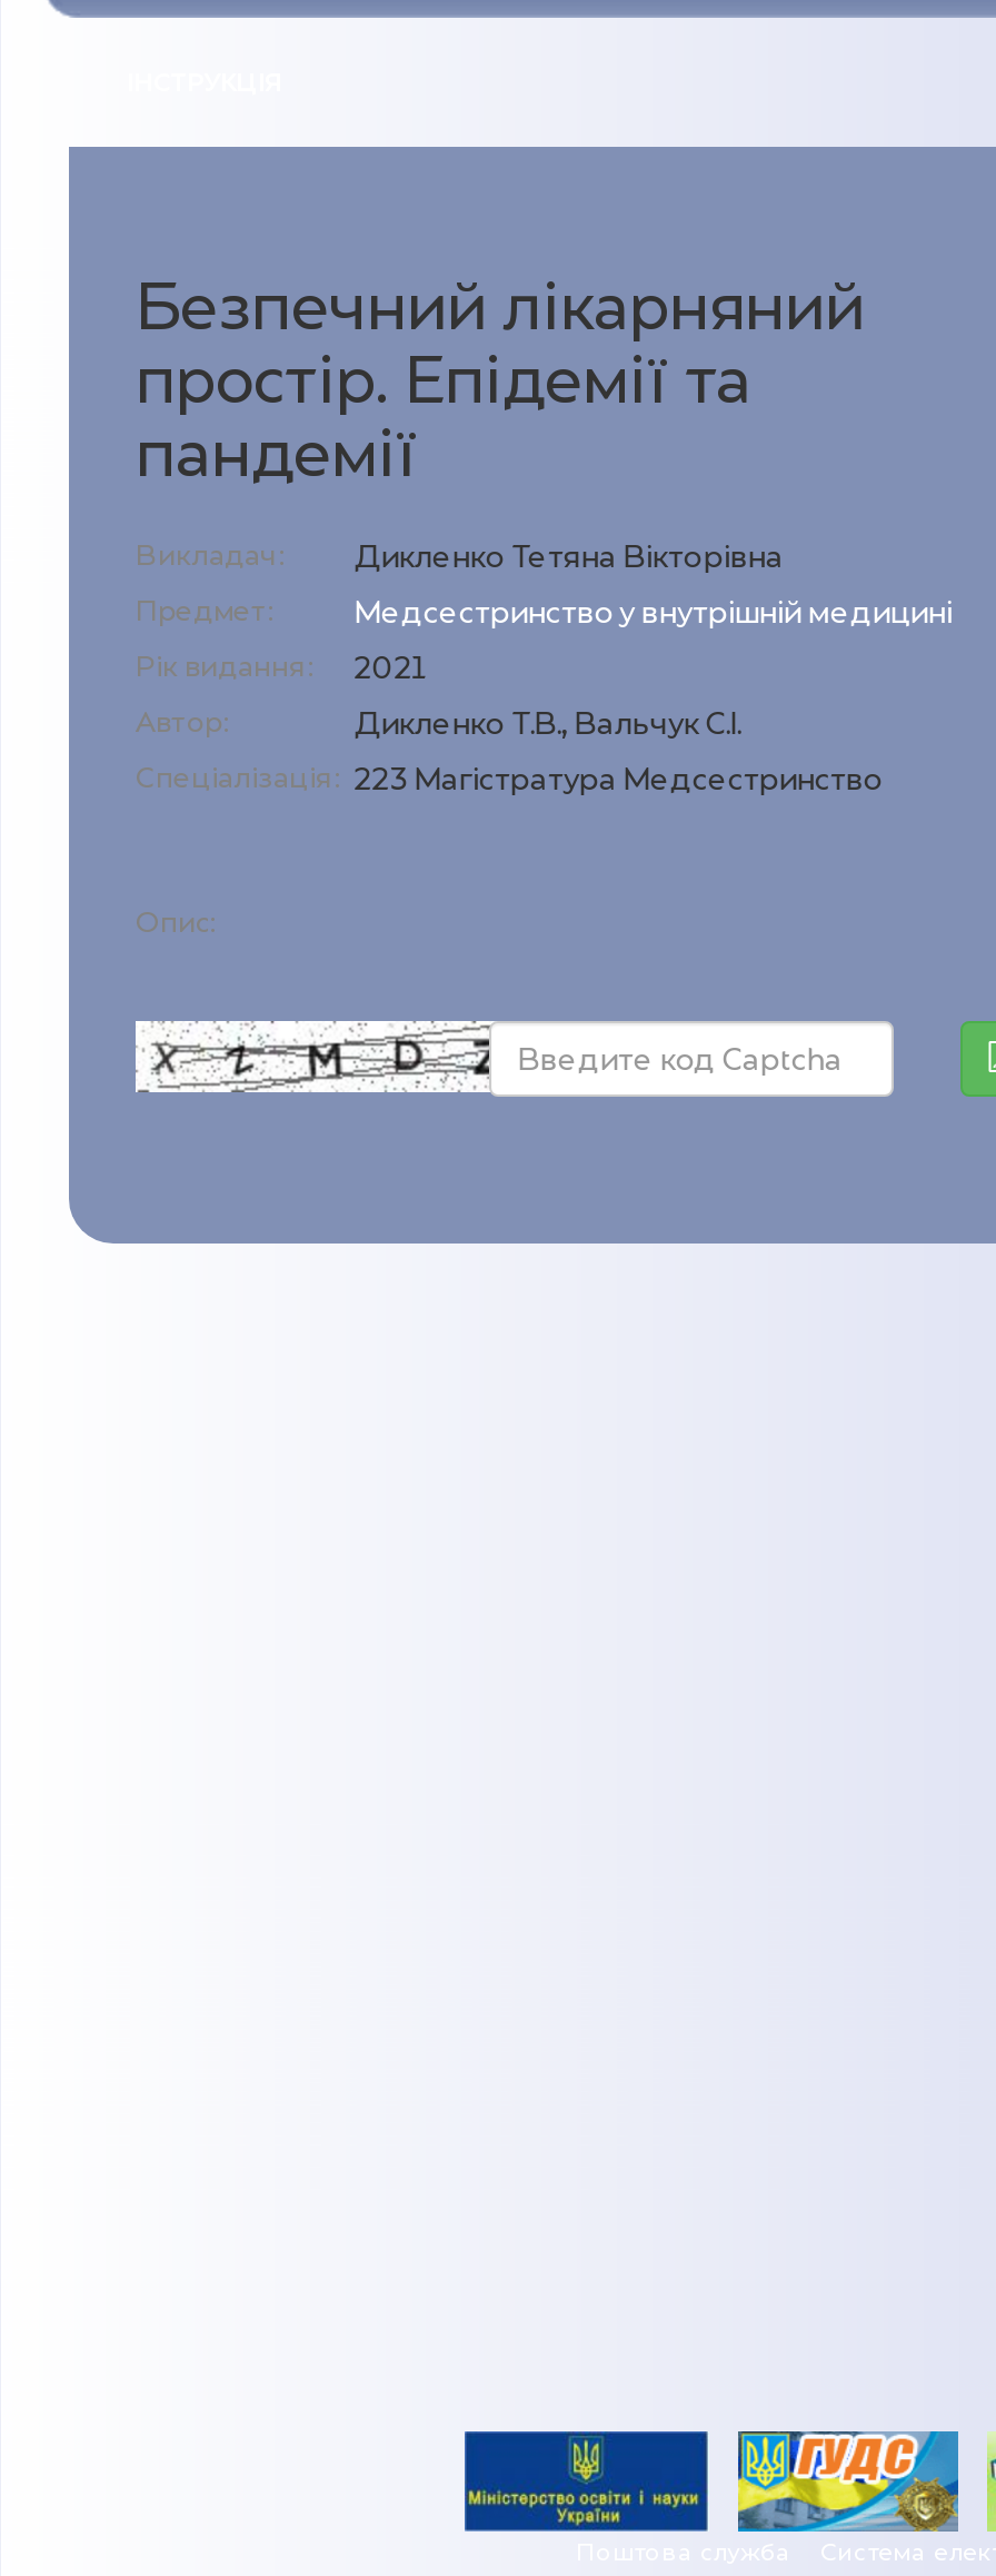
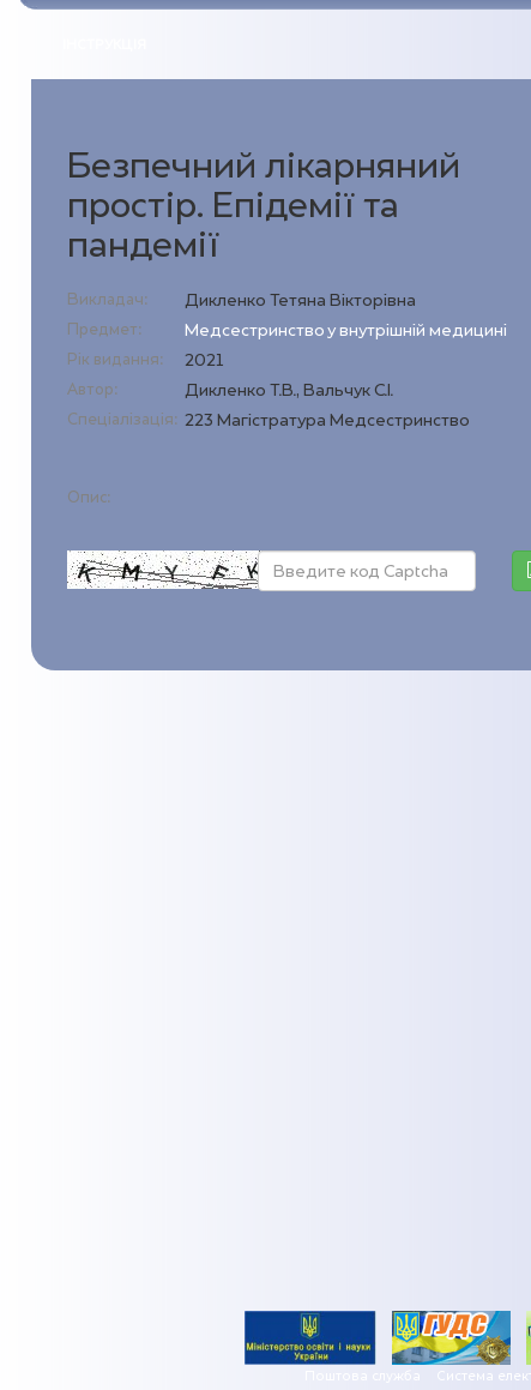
[140,1021,491,1094] [image] -> [67,552,258,590] [image]

